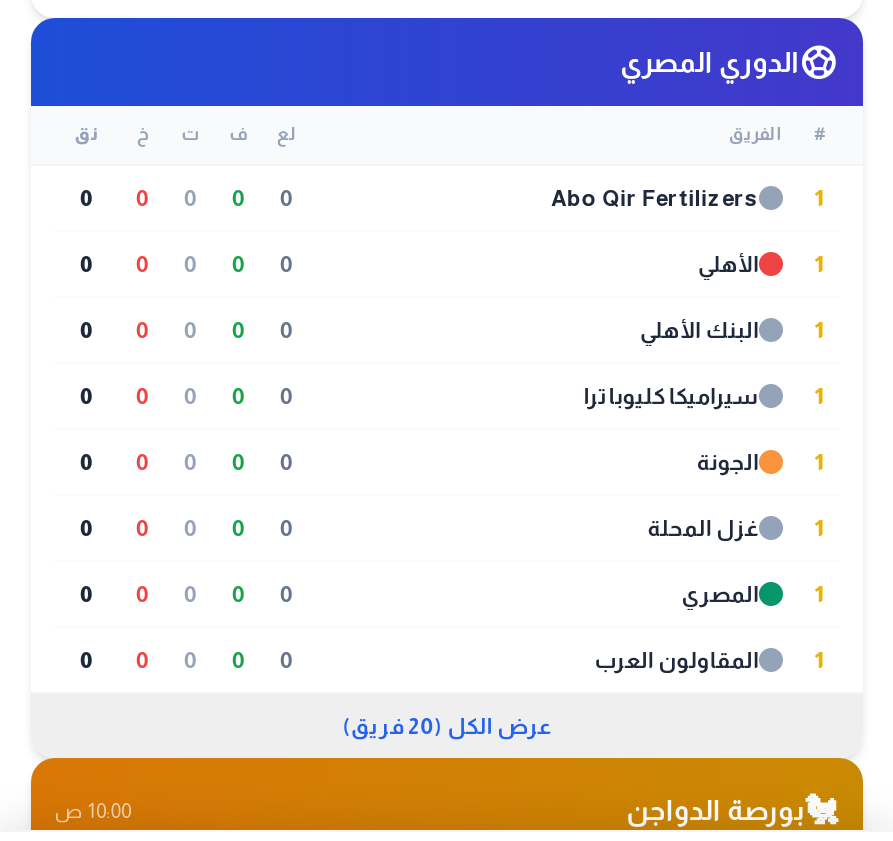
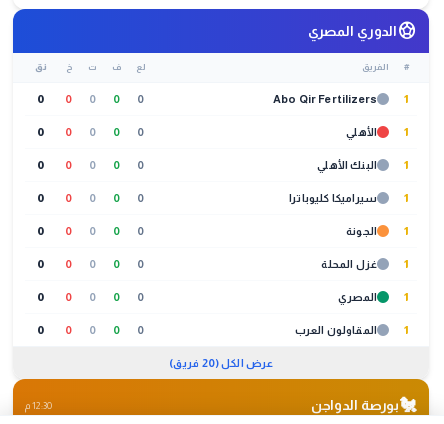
[88,799,131,821] 10:00 ص -> [32,400,52,411] 12:30 م

